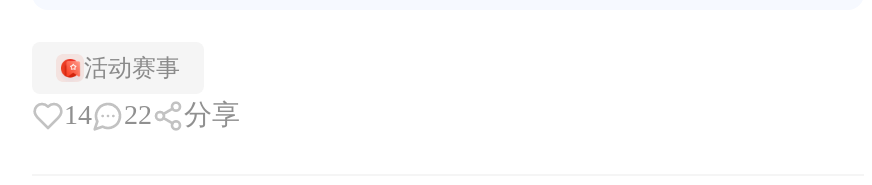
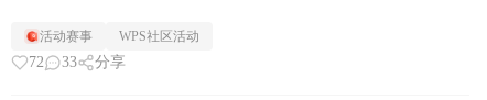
[64,101,152,131] 14 | 22 -> [29,29,199,71] WPS社区活动 | 72 | 33

